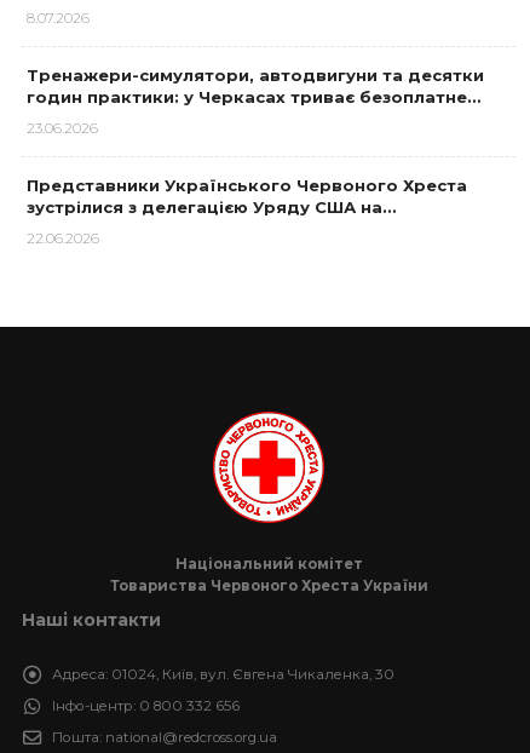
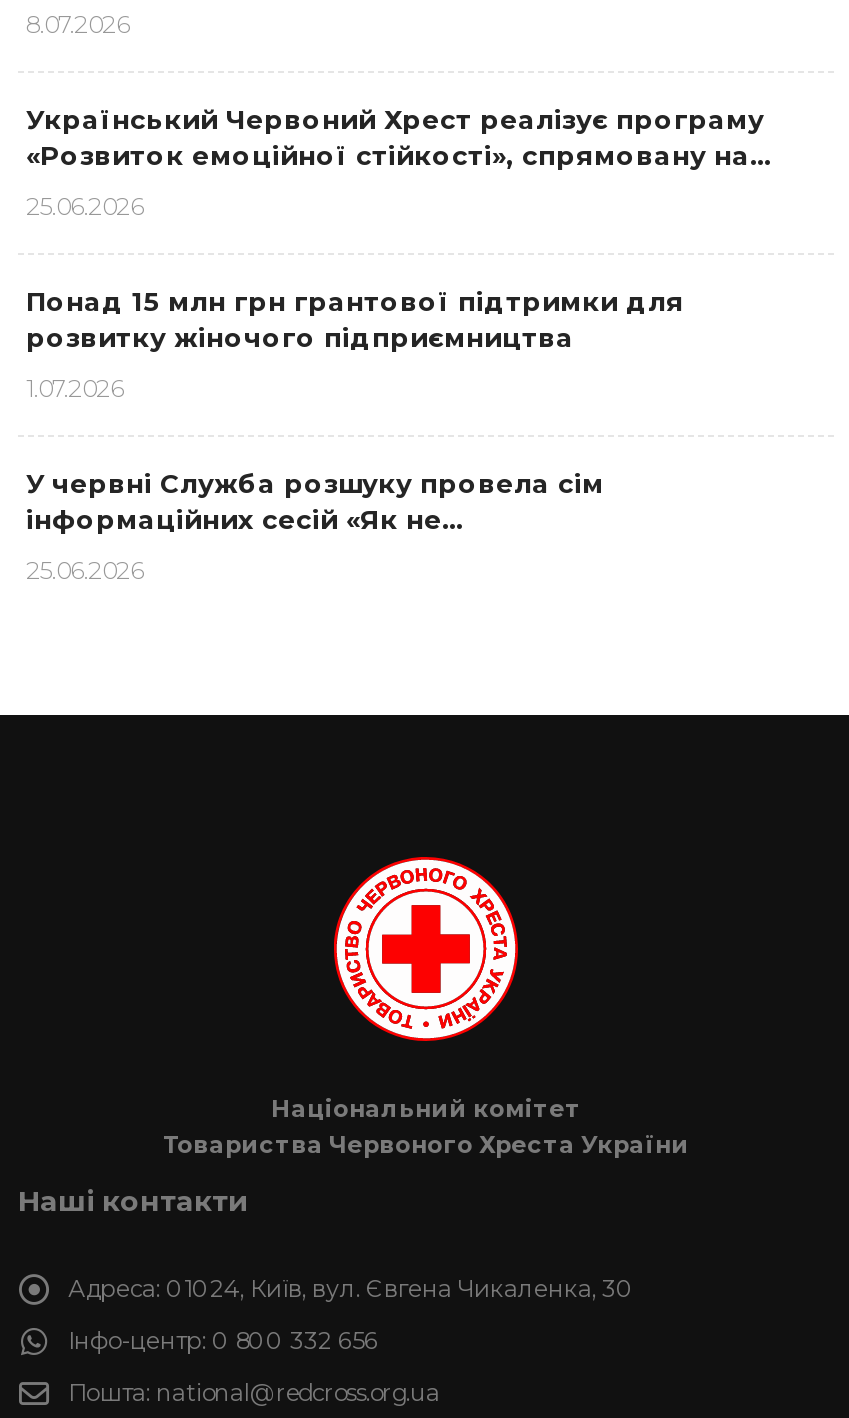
[27,66,484,247] Тренажери-симулятори, автодвигуни та десятки | годин практики: у Черкасах триває безоплатне… | 23.06.2026 | Представники Українського Червоного Хреста | зустрілися з делегацією Уряду США на… | 22.06.2026 -> [26,103,772,585] Український Червоний Хрест реалізує програму | «Розвиток емоційної стійкості», спрямовану на… | 25.06.2026 | Понад 15 млн грн грантової підтримки для | розвитку жіночого підприємництва | 1.07.2026 | У червні Служба розшуку провела сім | інформаційних сесій «Як не… | 25.06.2026

